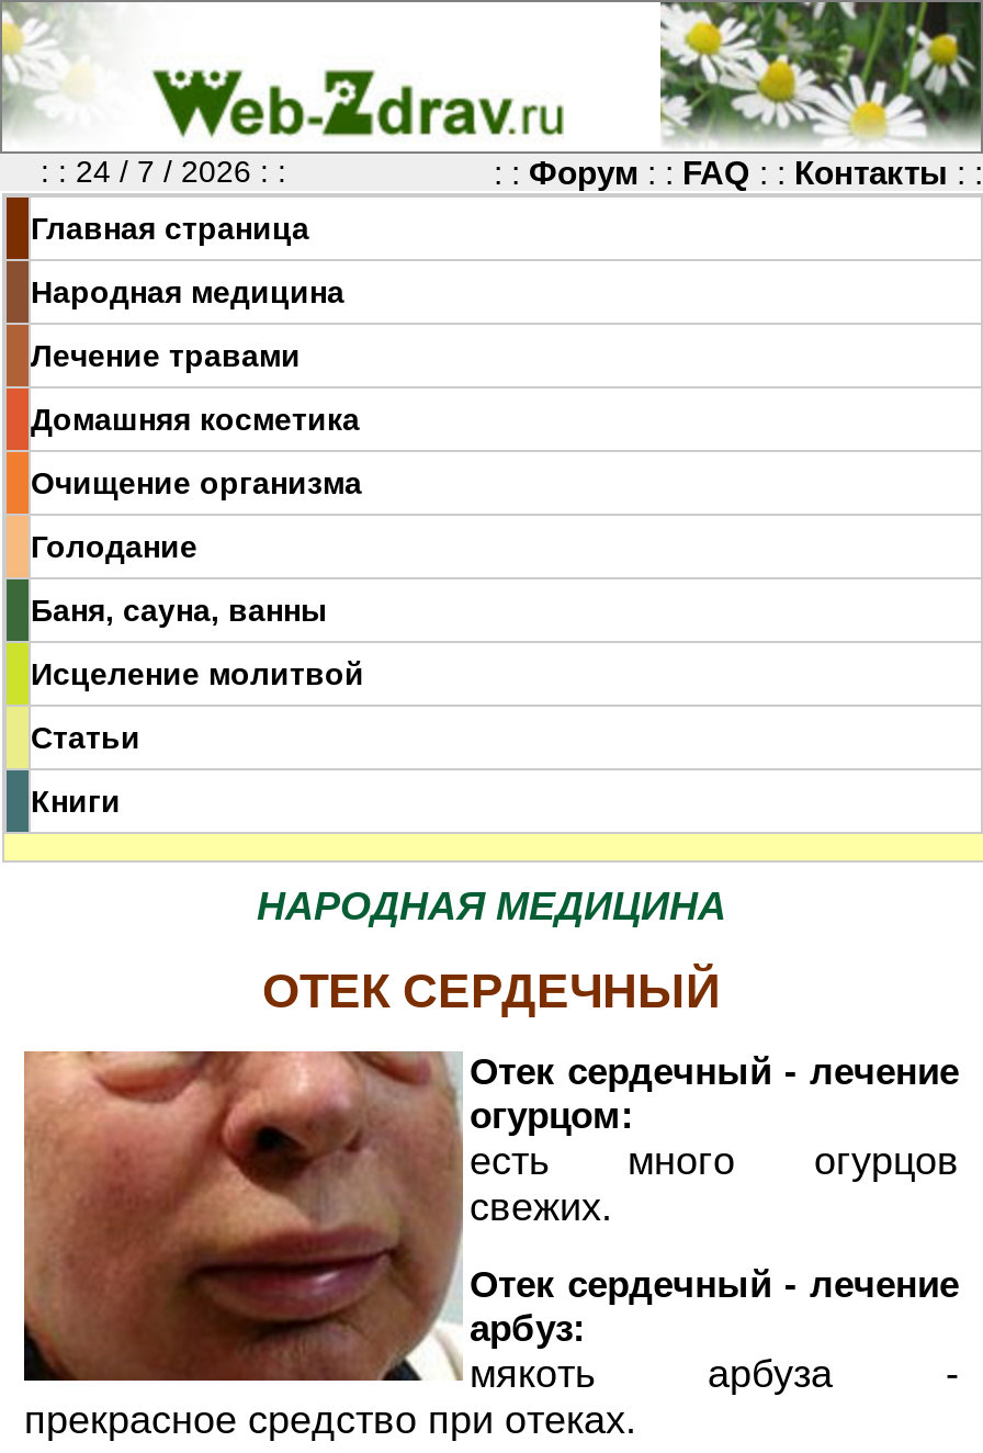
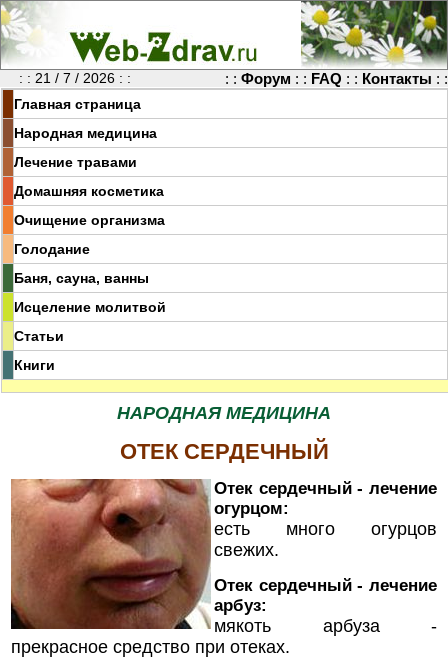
[41,154,286,189] : : 24 / 7 / 2026 : : -> [18,70,130,86] : : 21 / 7 / 2026 : :

